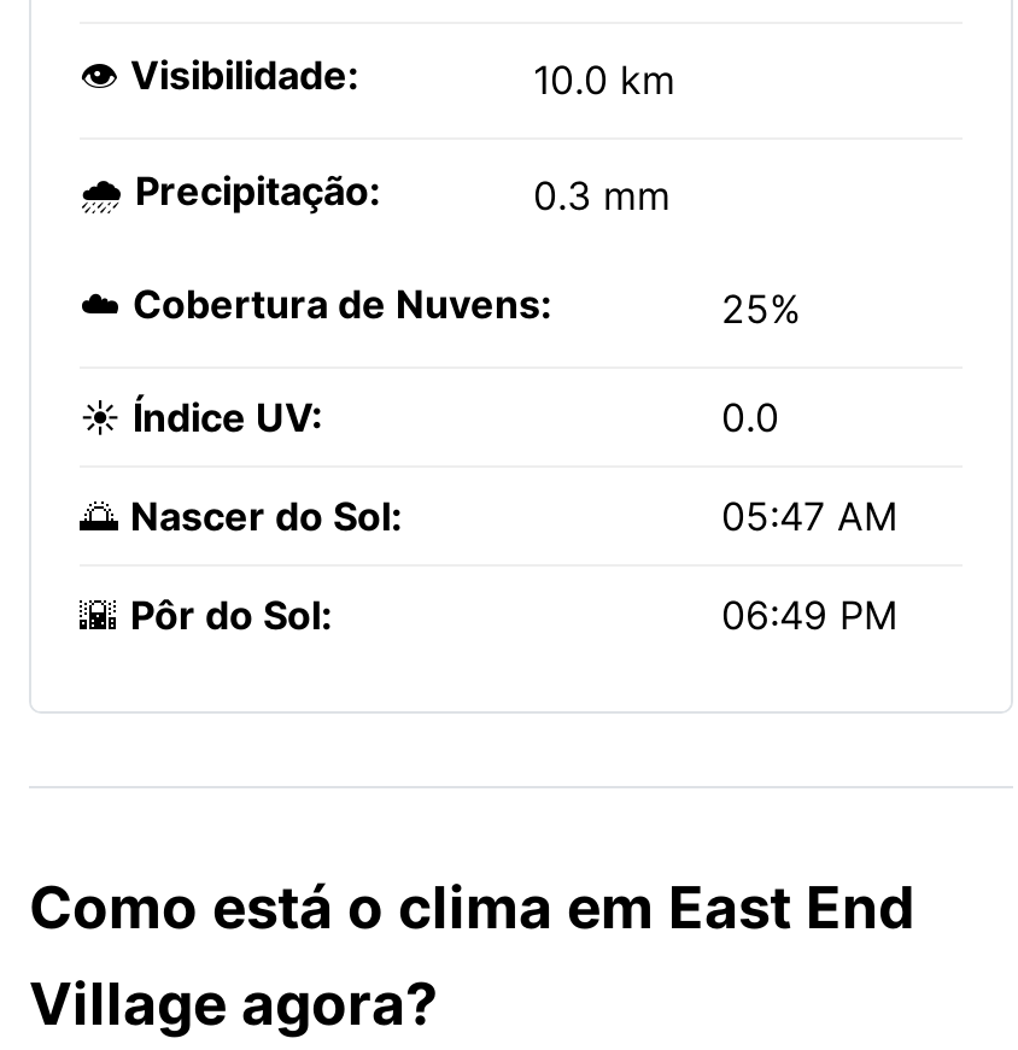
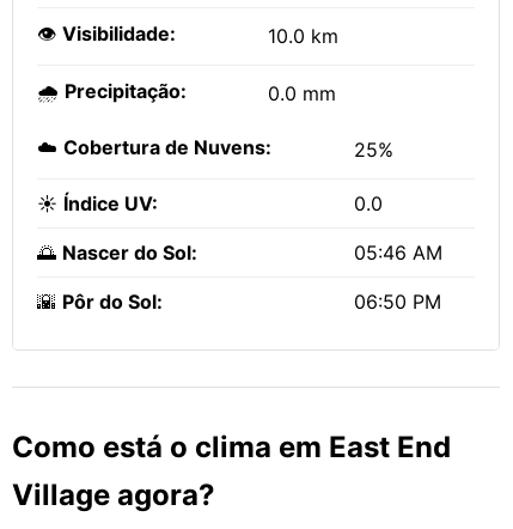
[533,171,671,219] 0.3 mm -> [268,81,336,105] 0.0 mm
[721,492,897,540] 05:47 AM -> [354,241,442,264] 05:46 AM
[721,591,897,639] 06:49 PM -> [354,290,441,314] 06:50 PM

